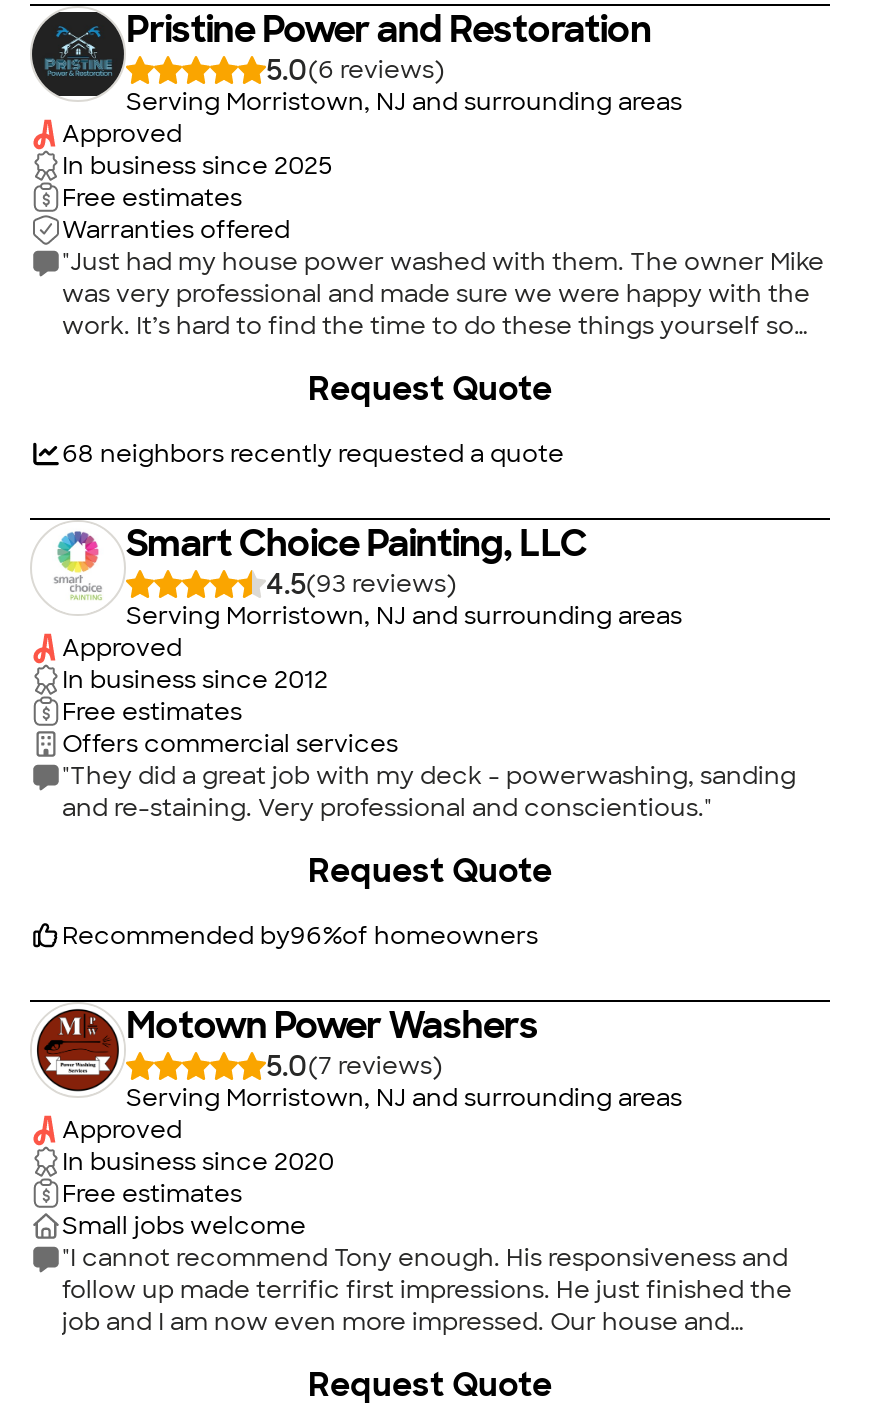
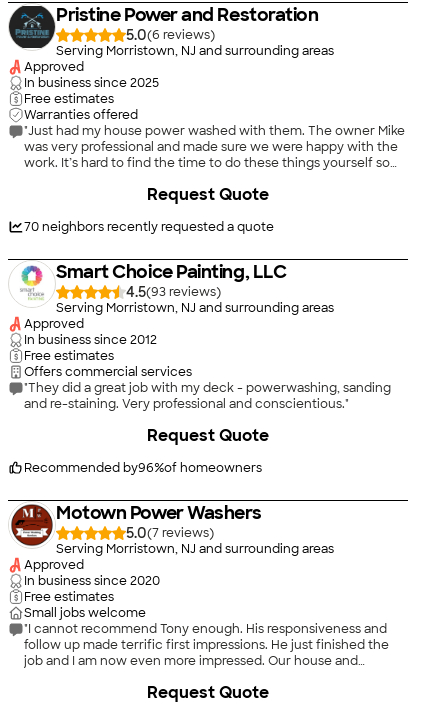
[62,438,564,470] 68 neighbors recently requested a quote -> [24,219,274,235] 70 neighbors recently requested a quote

